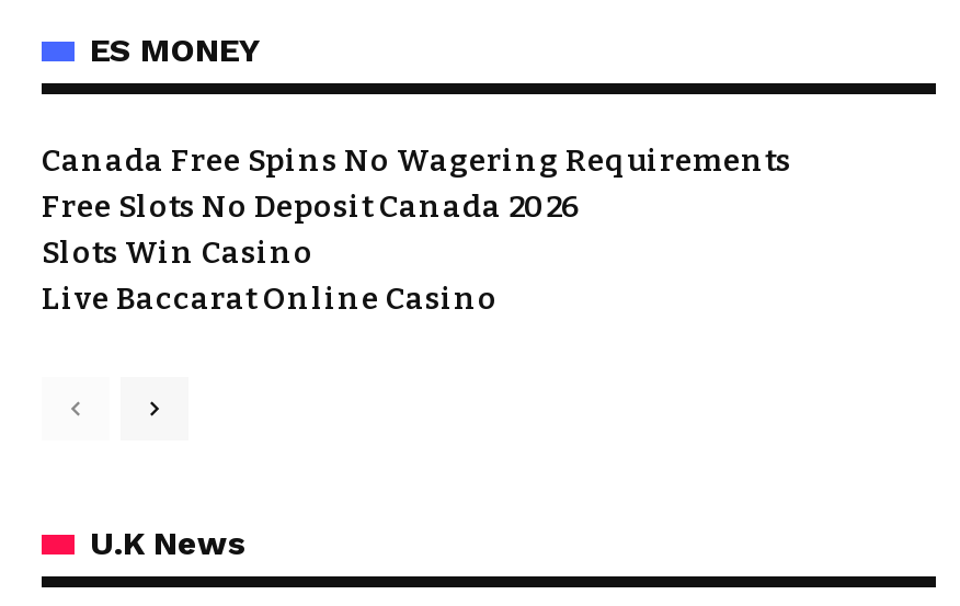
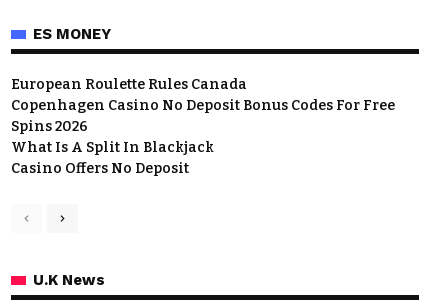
[42,143,791,318] Canada Free Spins No Wagering Requirements | Free Slots No Deposit Canada 2026 | Slots Win Casino | Live Baccarat Online Casino -> [11,76,395,177] European Roulette Rules Canada | Copenhagen Casino No Deposit Bonus Codes For Free | Spins 2026 | What Is A Split In Blackjack | Casino Offers No Deposit

